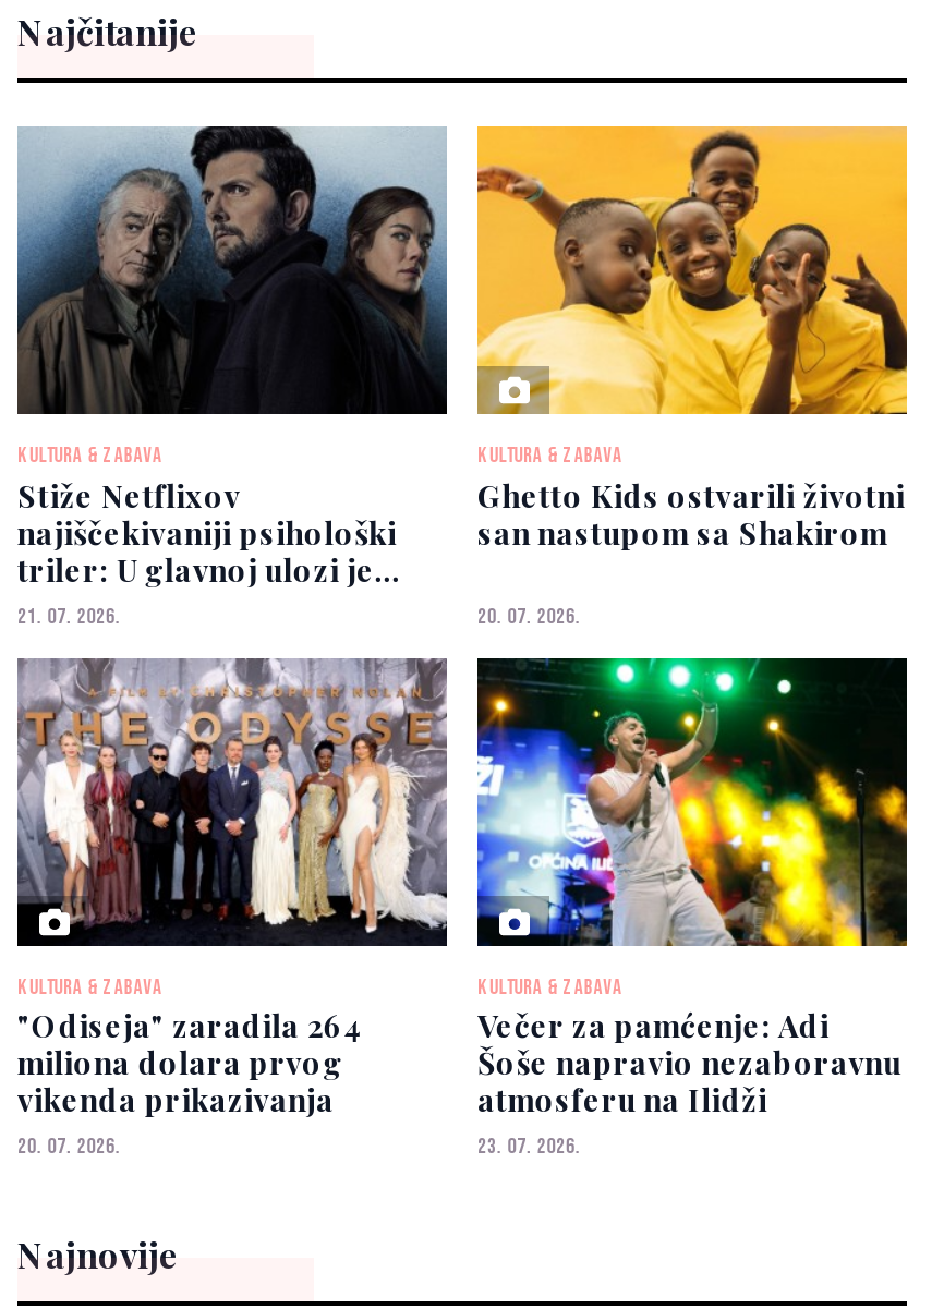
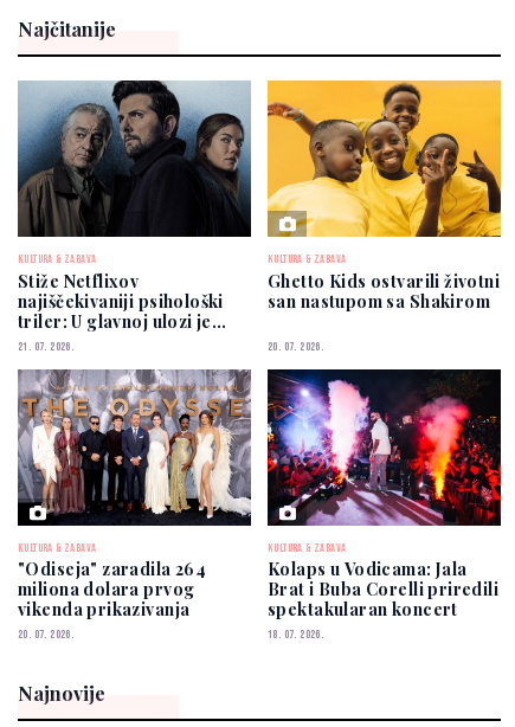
[475,656,909,1160] [image] | Večer za pamćenje: Adi | Šoše napravio nezaboravnu | atmosferu na Ilidži | 23. 07. 2026. -> [266,368,502,642] [image] | Kolaps u Vodicama: Jala | Brat i Buba Corelli priredili | spektakularan koncert | 18. 07. 2026.

